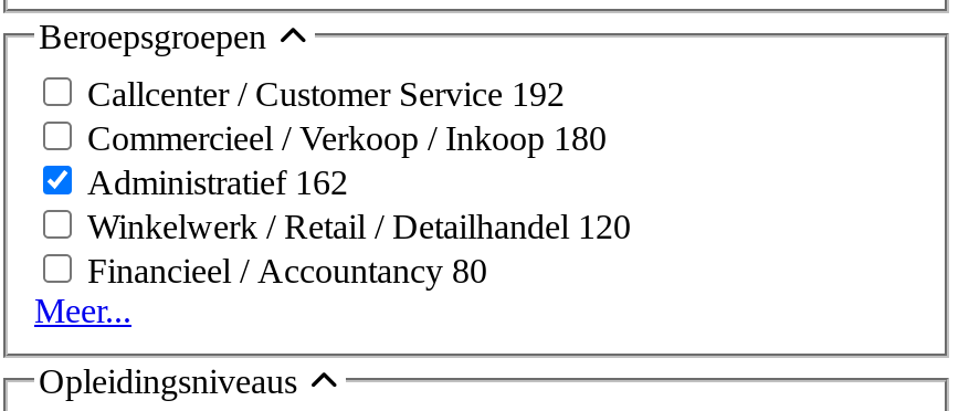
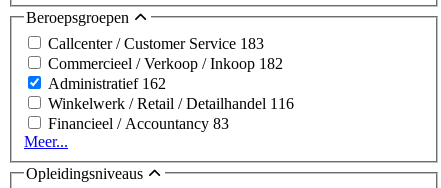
[87,75,565,112] Callcenter / Customer Service 192 -> [48,35,264,52] Callcenter / Customer Service 183
[87,119,607,157] Commercieel / Verkoop / Inkoop 180 -> [48,55,283,72] Commercieel / Verkoop / Inkoop 182
[87,207,631,245] Winkelwerk / Retail / Detailhandel 120 -> [48,95,294,112] Winkelwerk / Retail / Detailhandel 116
[87,252,487,289] Financieel / Accountancy 80 -> [48,115,229,132] Financieel / Accountancy 83

